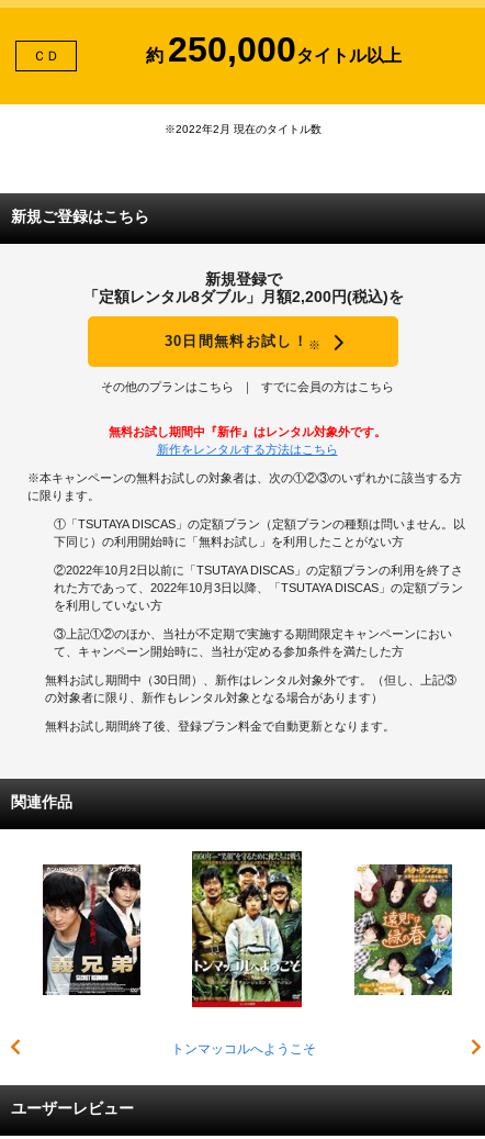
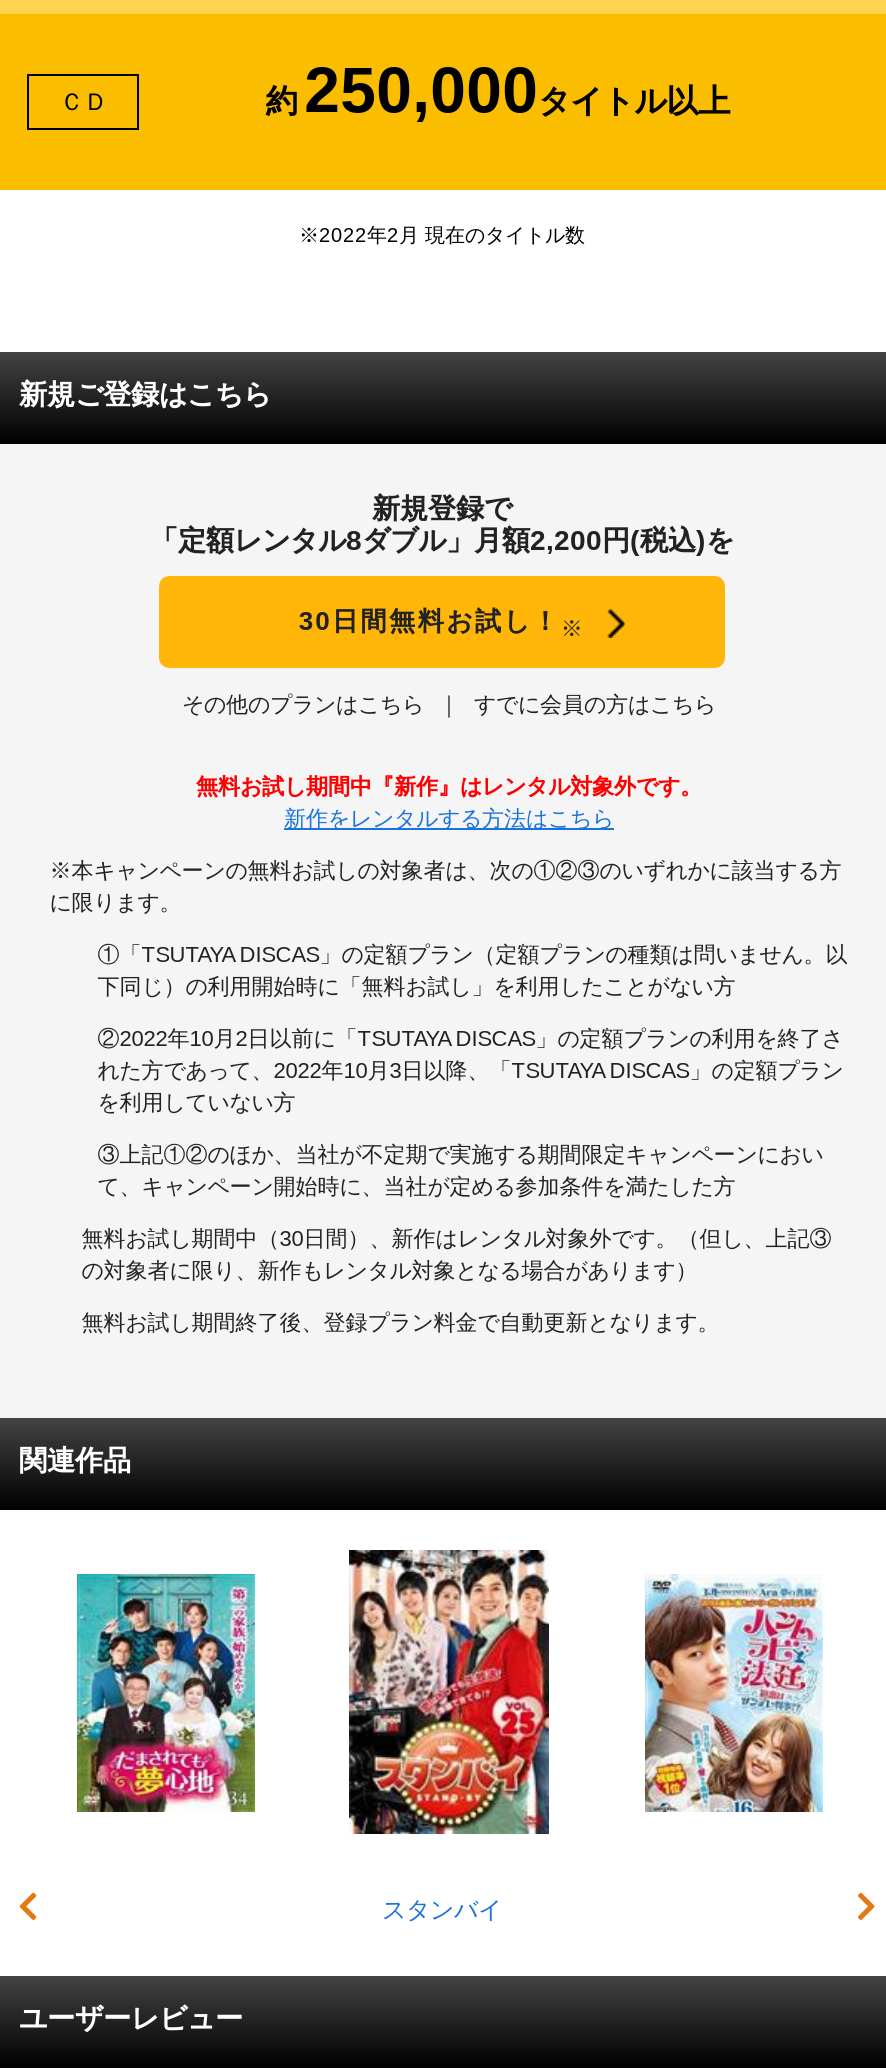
[171,850,315,1057] [image] | トンマッコルへようこそ -> [347,1550,551,1924] [image] | スタンバイ
[42,863,142,996] [image] -> [75,1572,257,1814] [image]
[353,863,453,996] [image] -> [643,1574,823,1814] [image]

